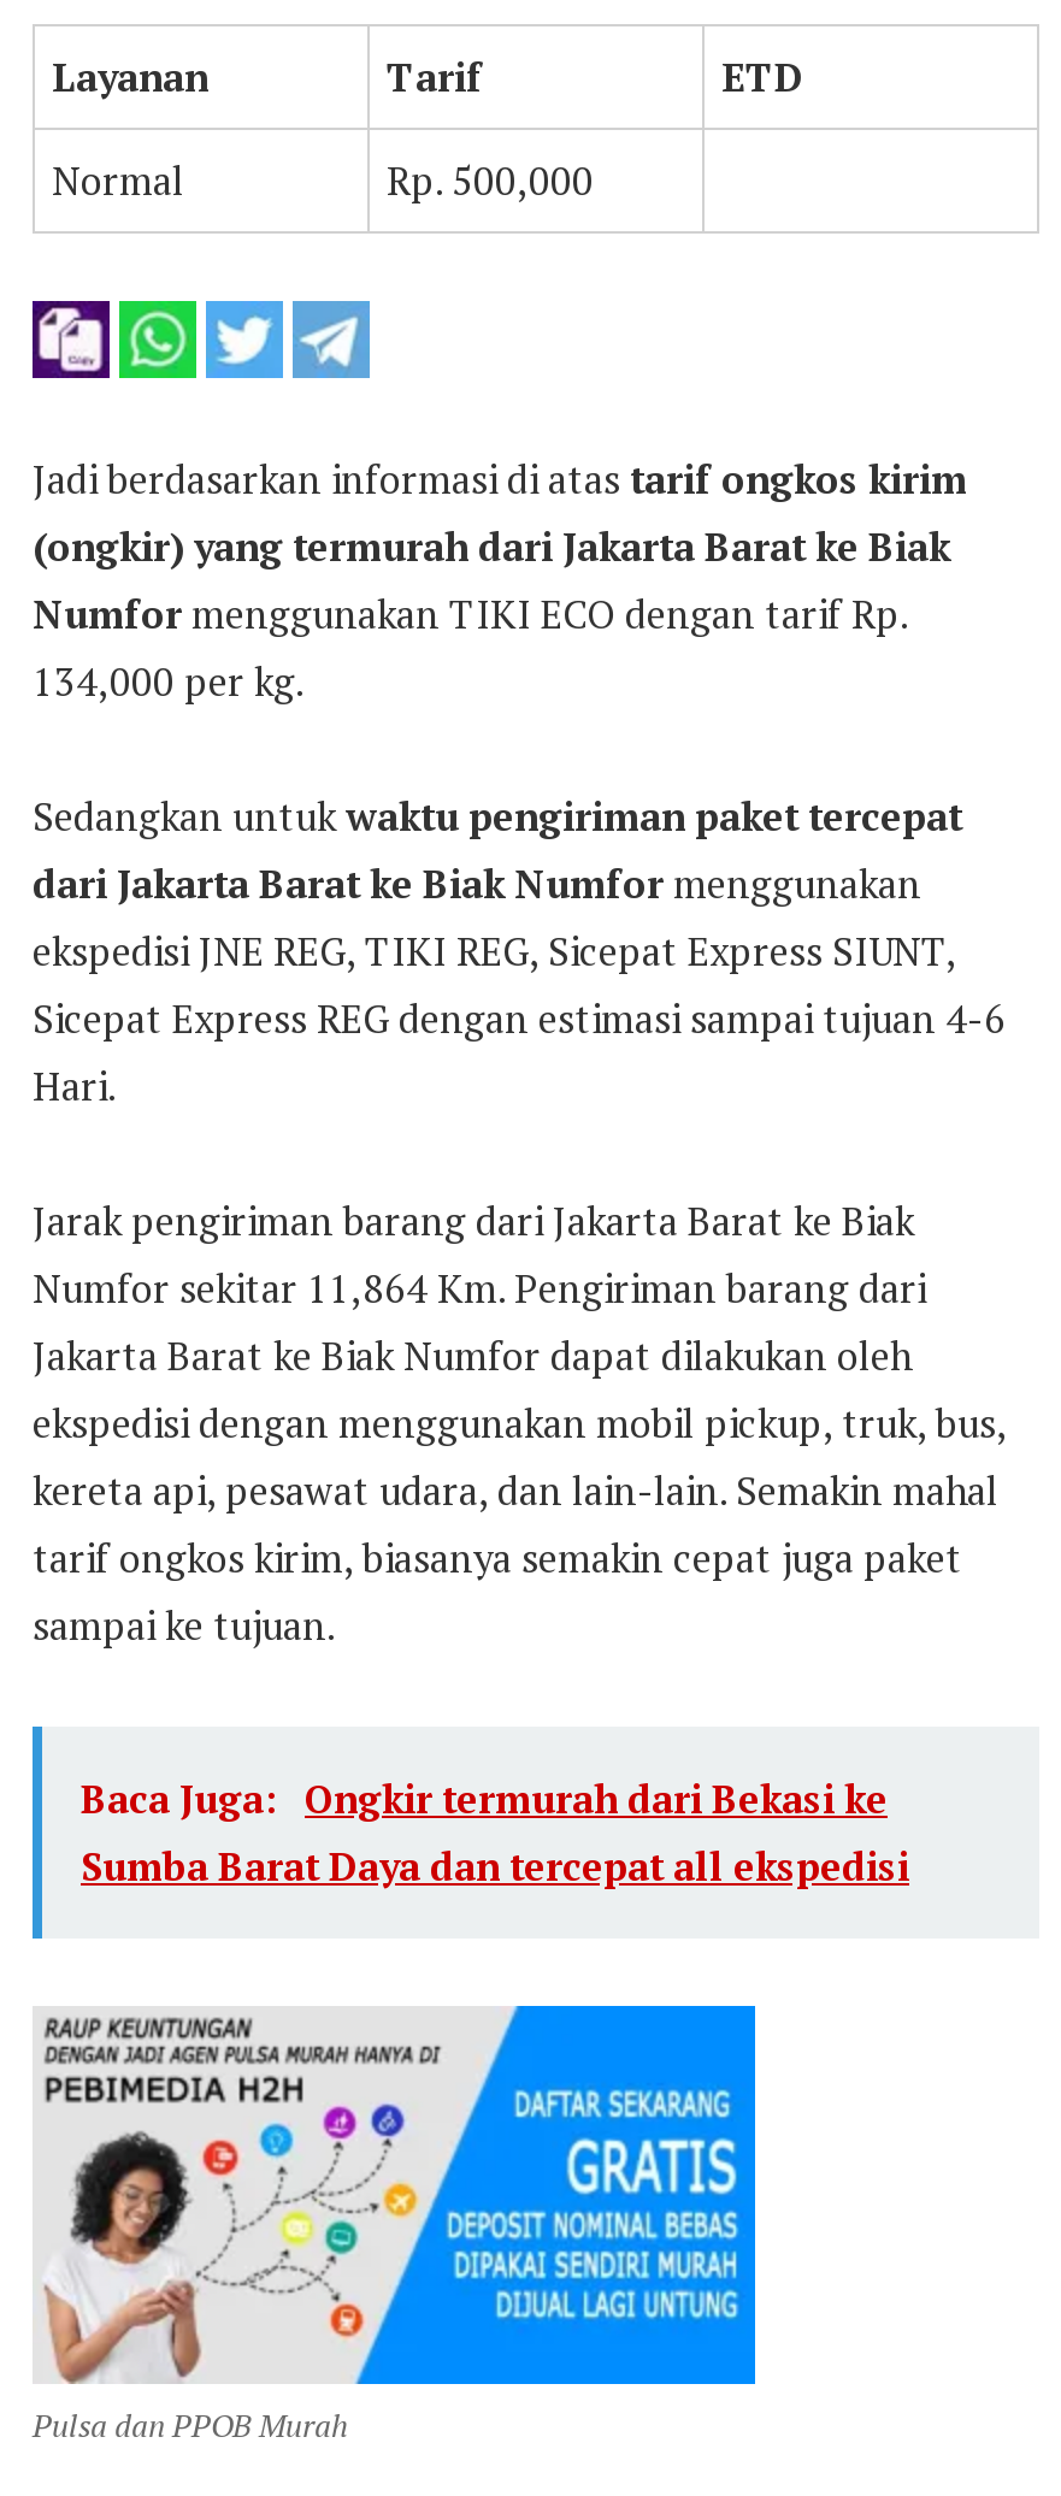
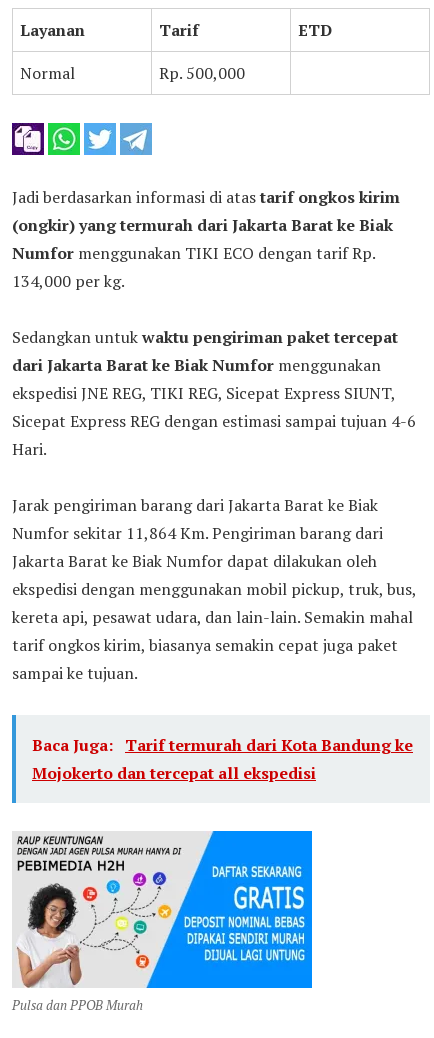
[81,1772,909,1893] Baca Juga: Ongkir termurah dari Bekasi ke | Sumba Barat Daya dan tercepat all ekspedisi -> [32,734,413,784] Baca Juga: Tarif termurah dari Kota Bandung ke | Mojokerto dan tercepat all ekspedisi

